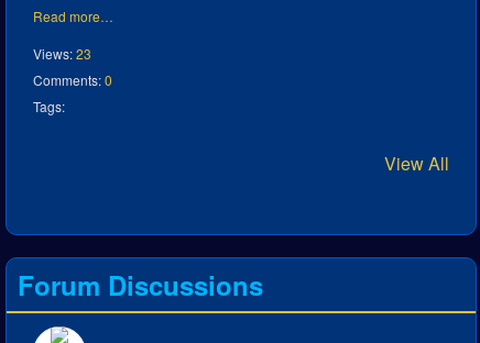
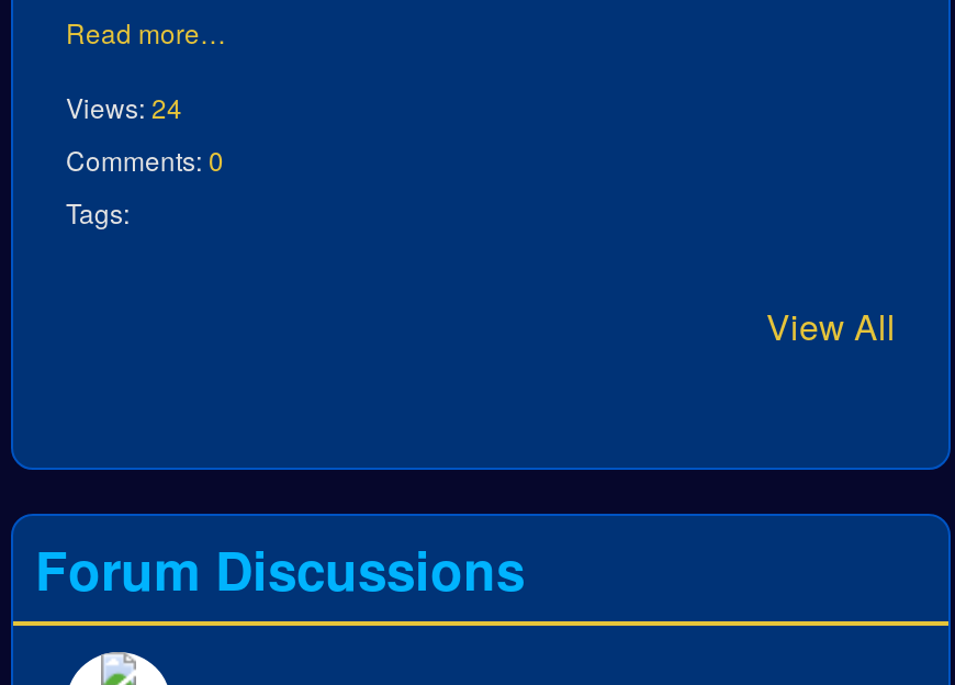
[33,44,91,62] Views: 23 -> [66,87,182,124] Views: 24

